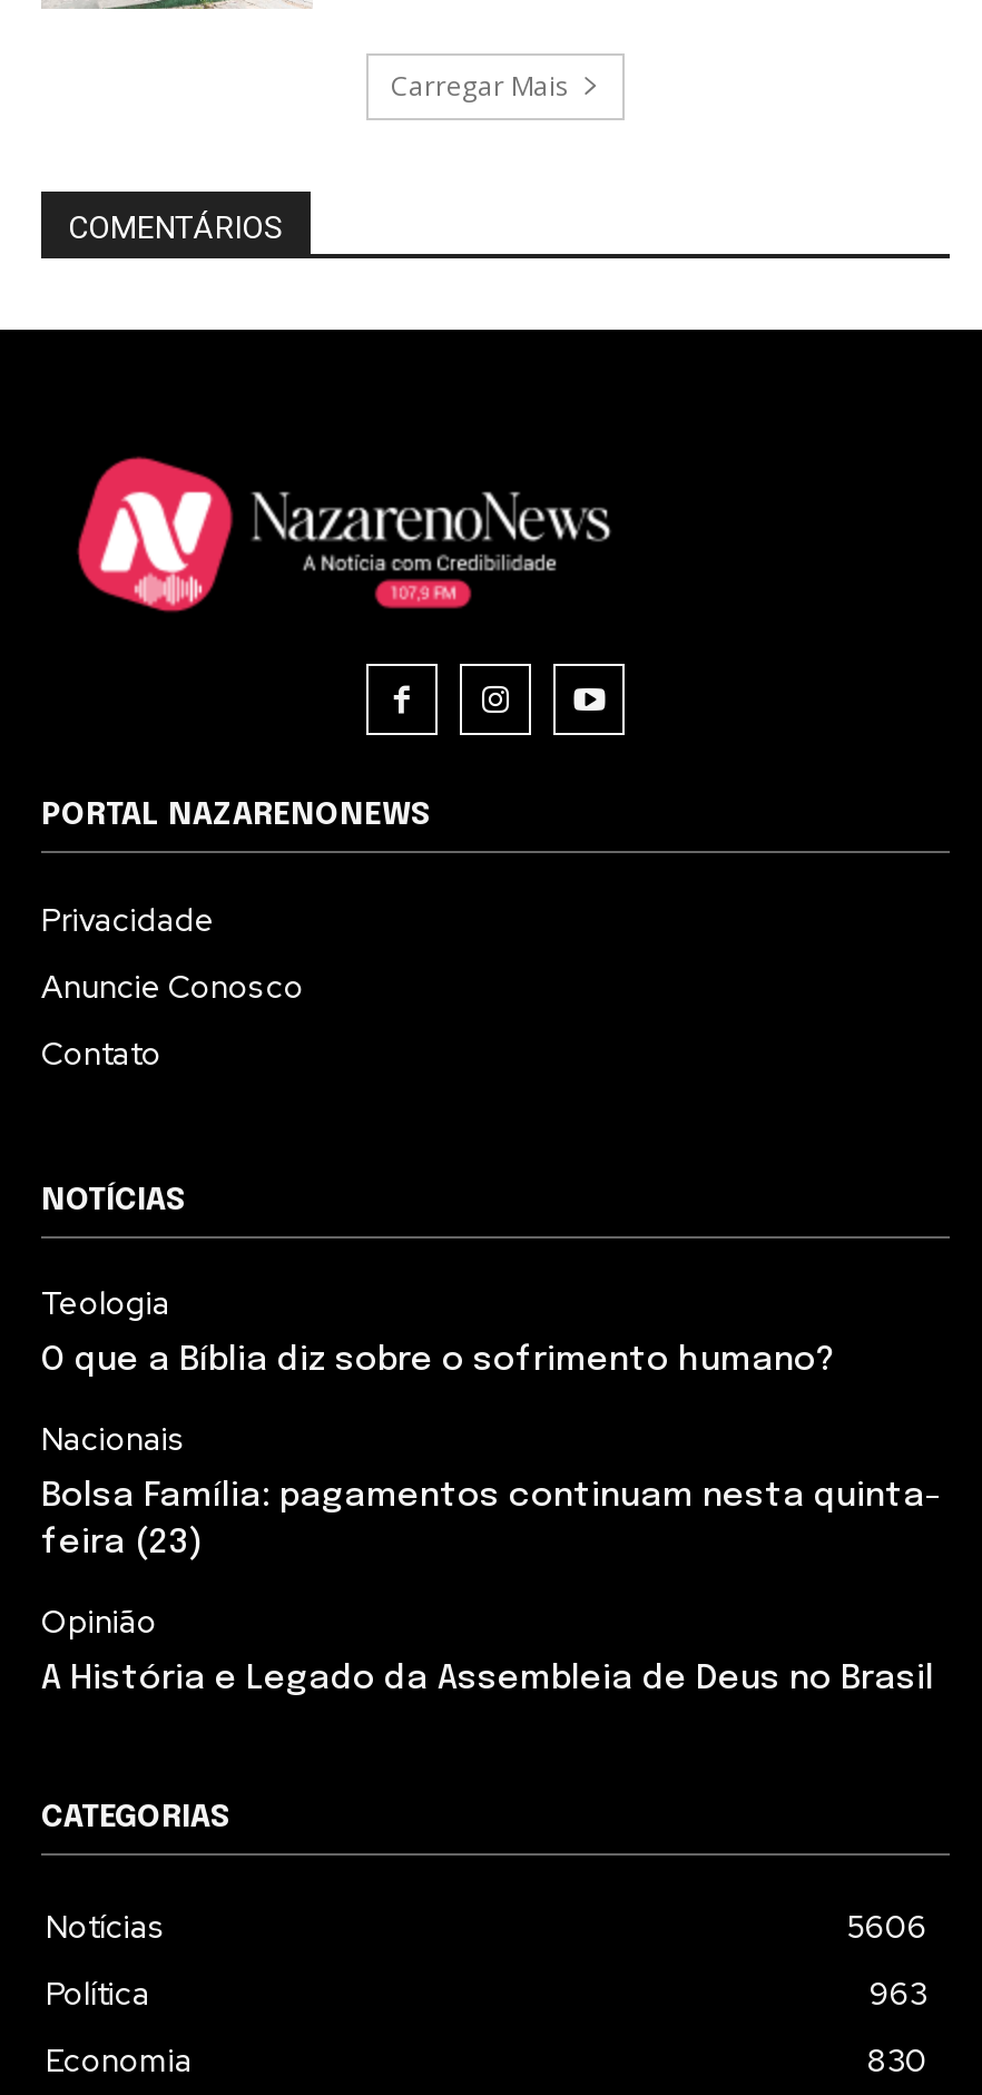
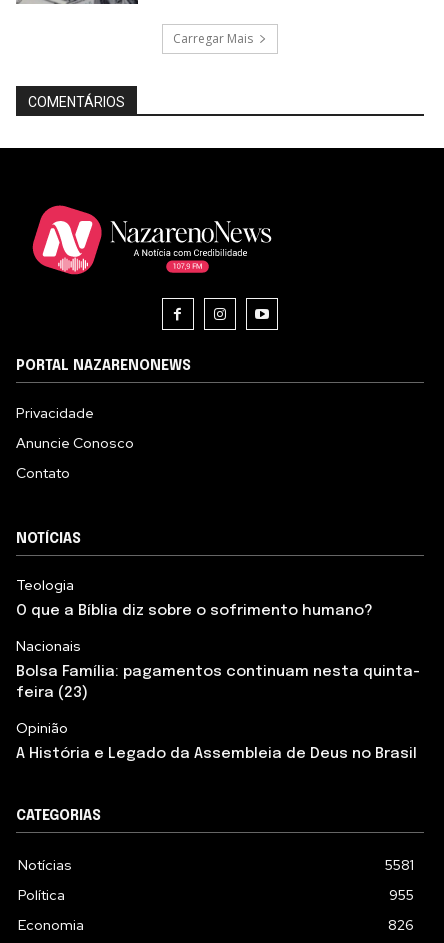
[847,1907,927,1947] 5606 -> [385,856,414,874] 5581
[870,1974,927,2014] 963 -> [389,886,414,904] 955
[867,2041,927,2081] 830 -> [388,916,414,934] 826

